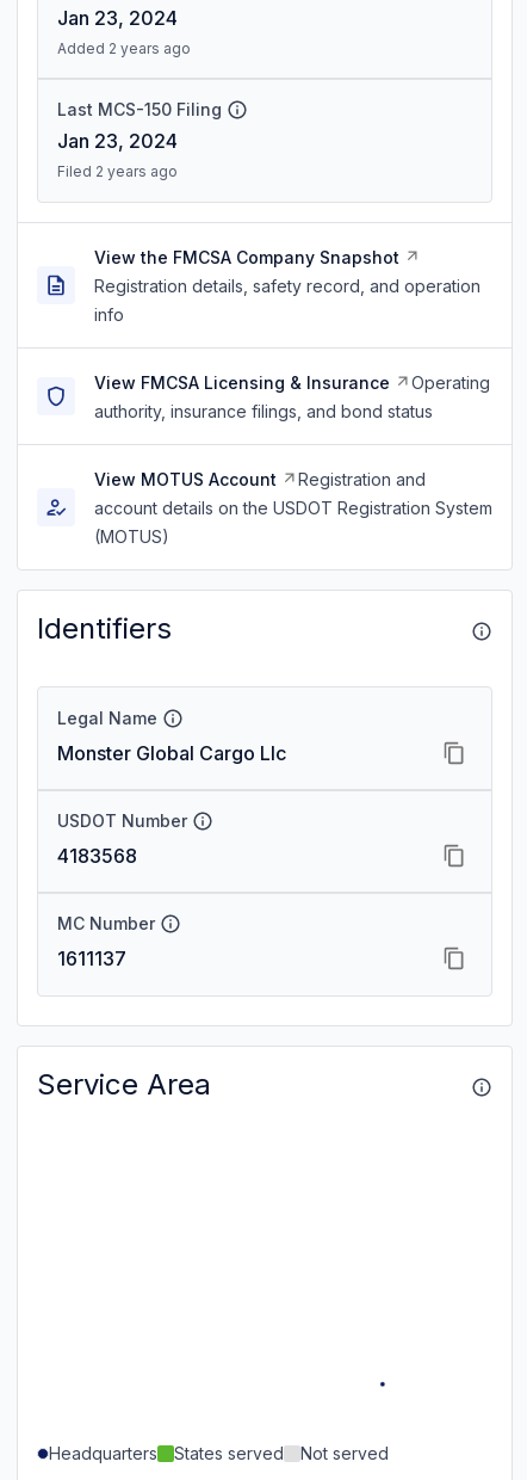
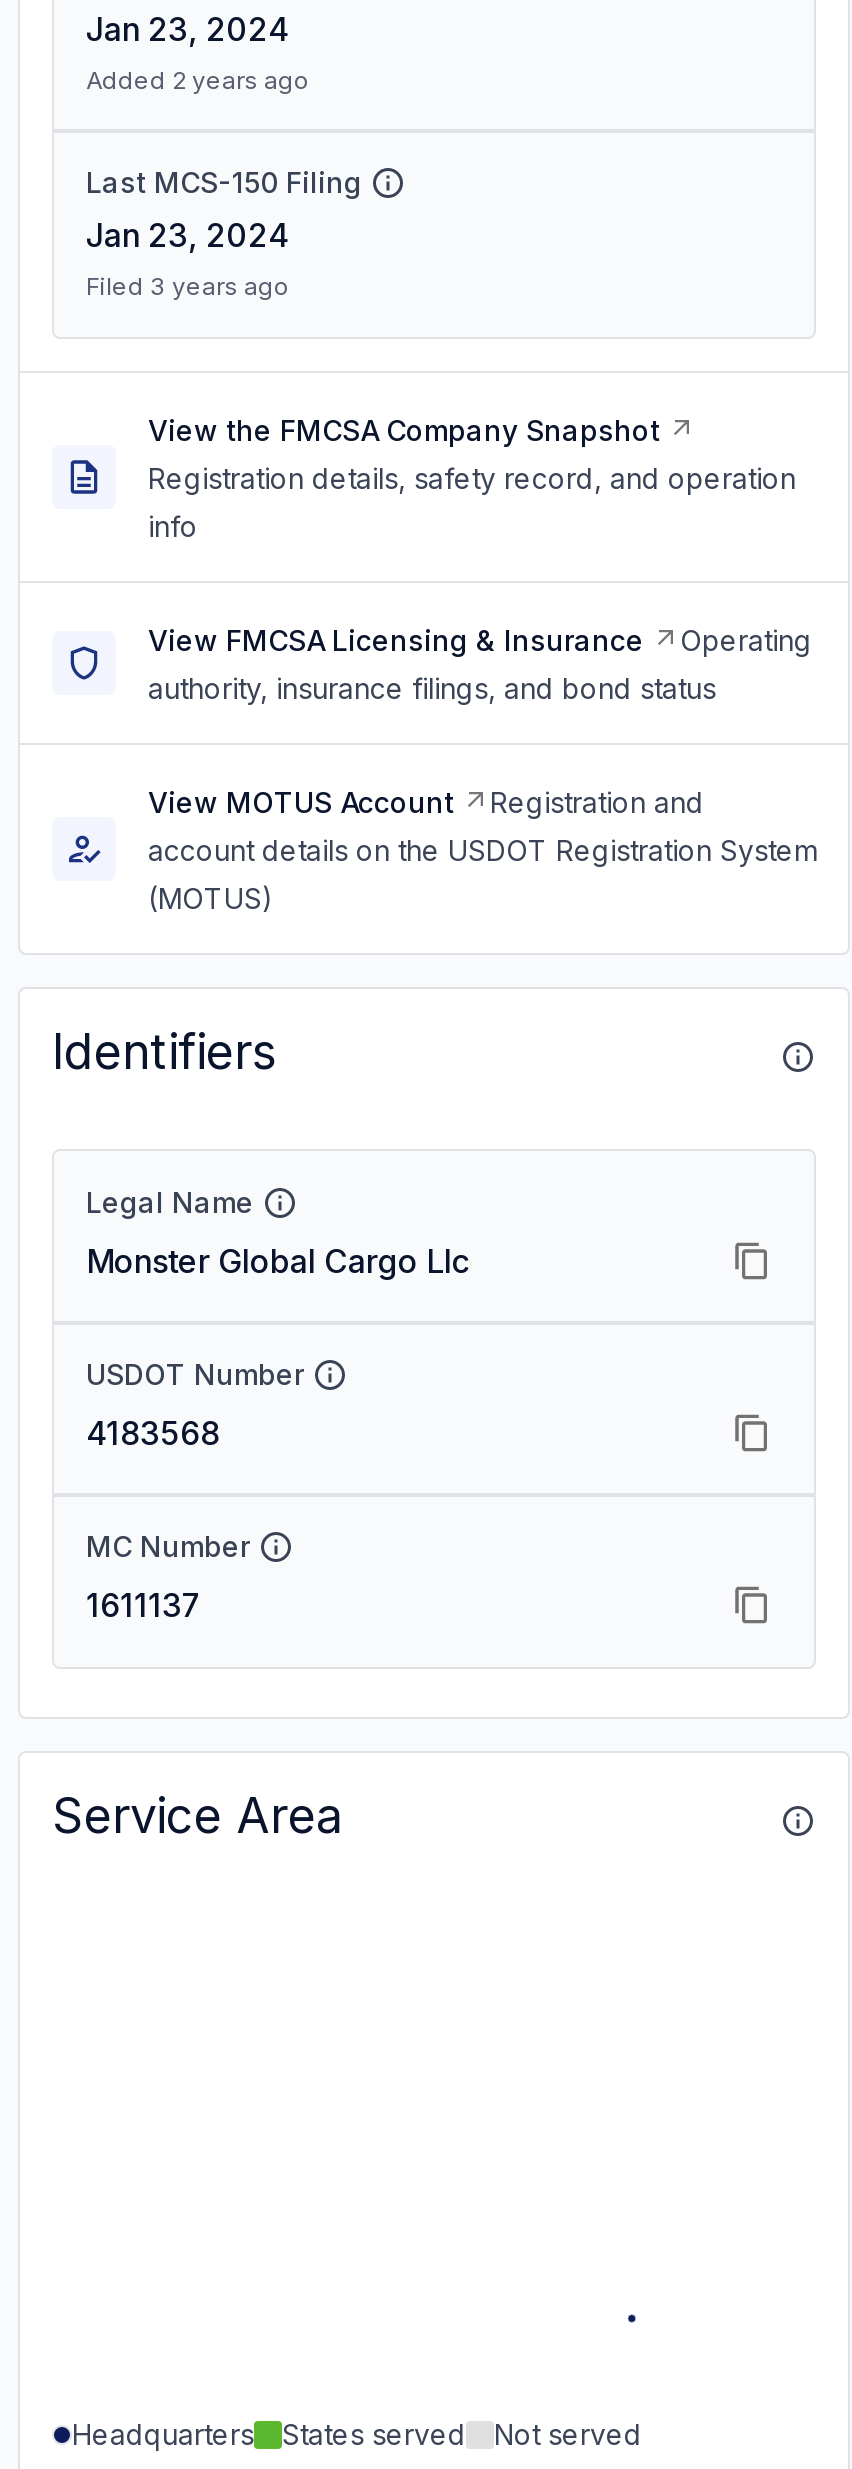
[57,162,178,180] Filed 2 years ago -> [86,271,290,301] Filed 3 years ago

